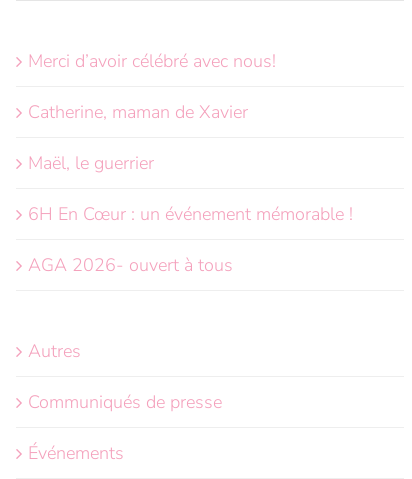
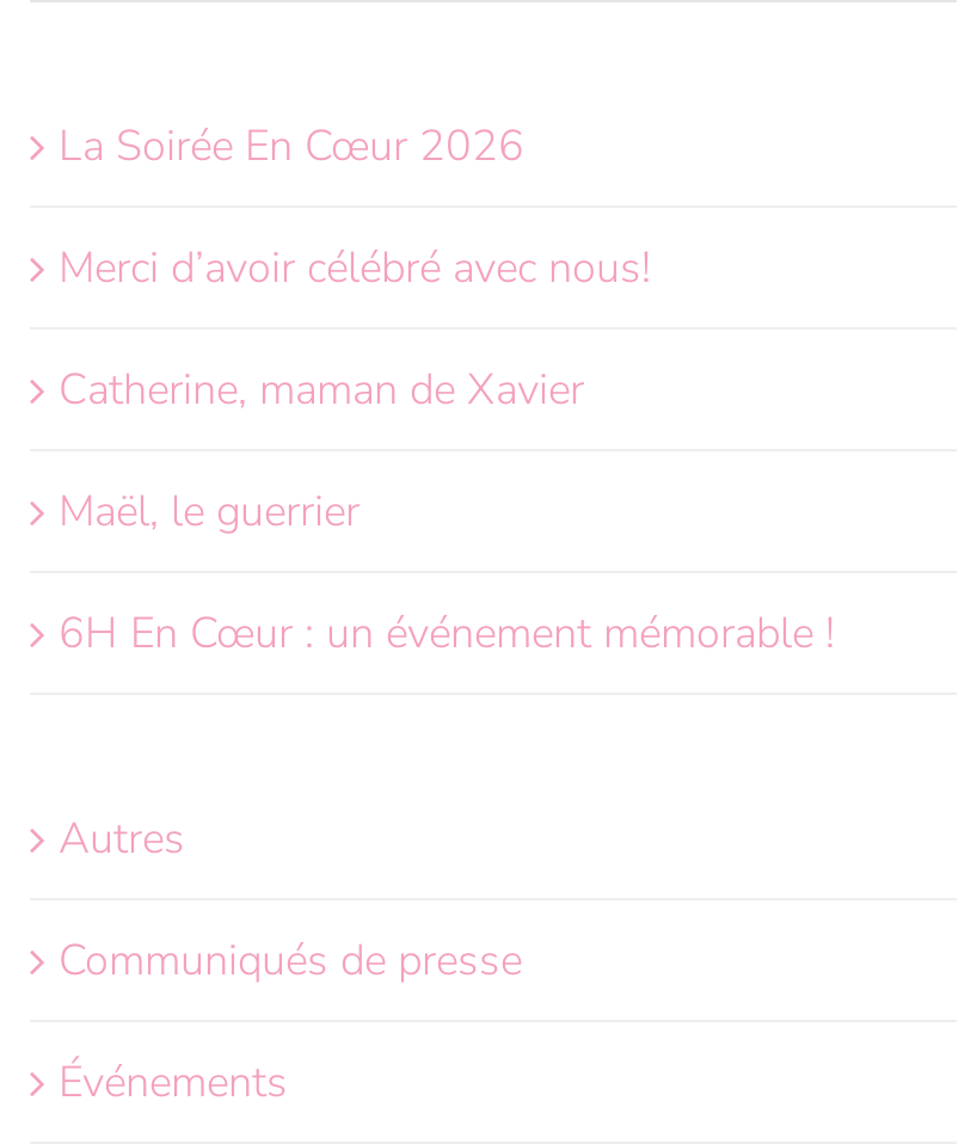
moved [28,49,353,226] -> [59,239,835,662]: Merci d’avoir célébré avec nous! | Catherine, maman de Xavier | Maël, le guerrier | 6H En Cœur : un événement mémorable !
none -> [59,117,524,174] La Soirée En Cœur 2026
[28,253,233,277] AGA 2026- ouvert à tous -> none

